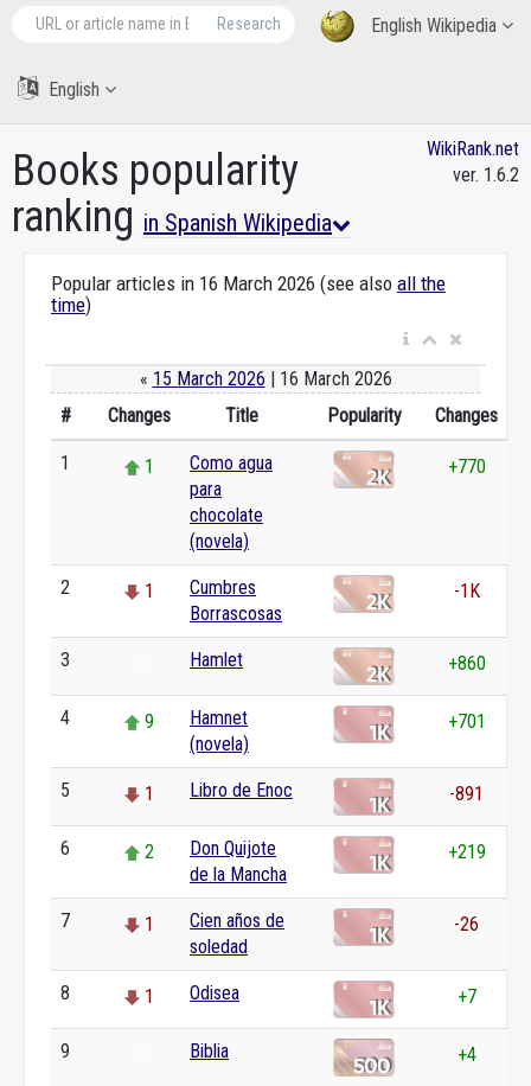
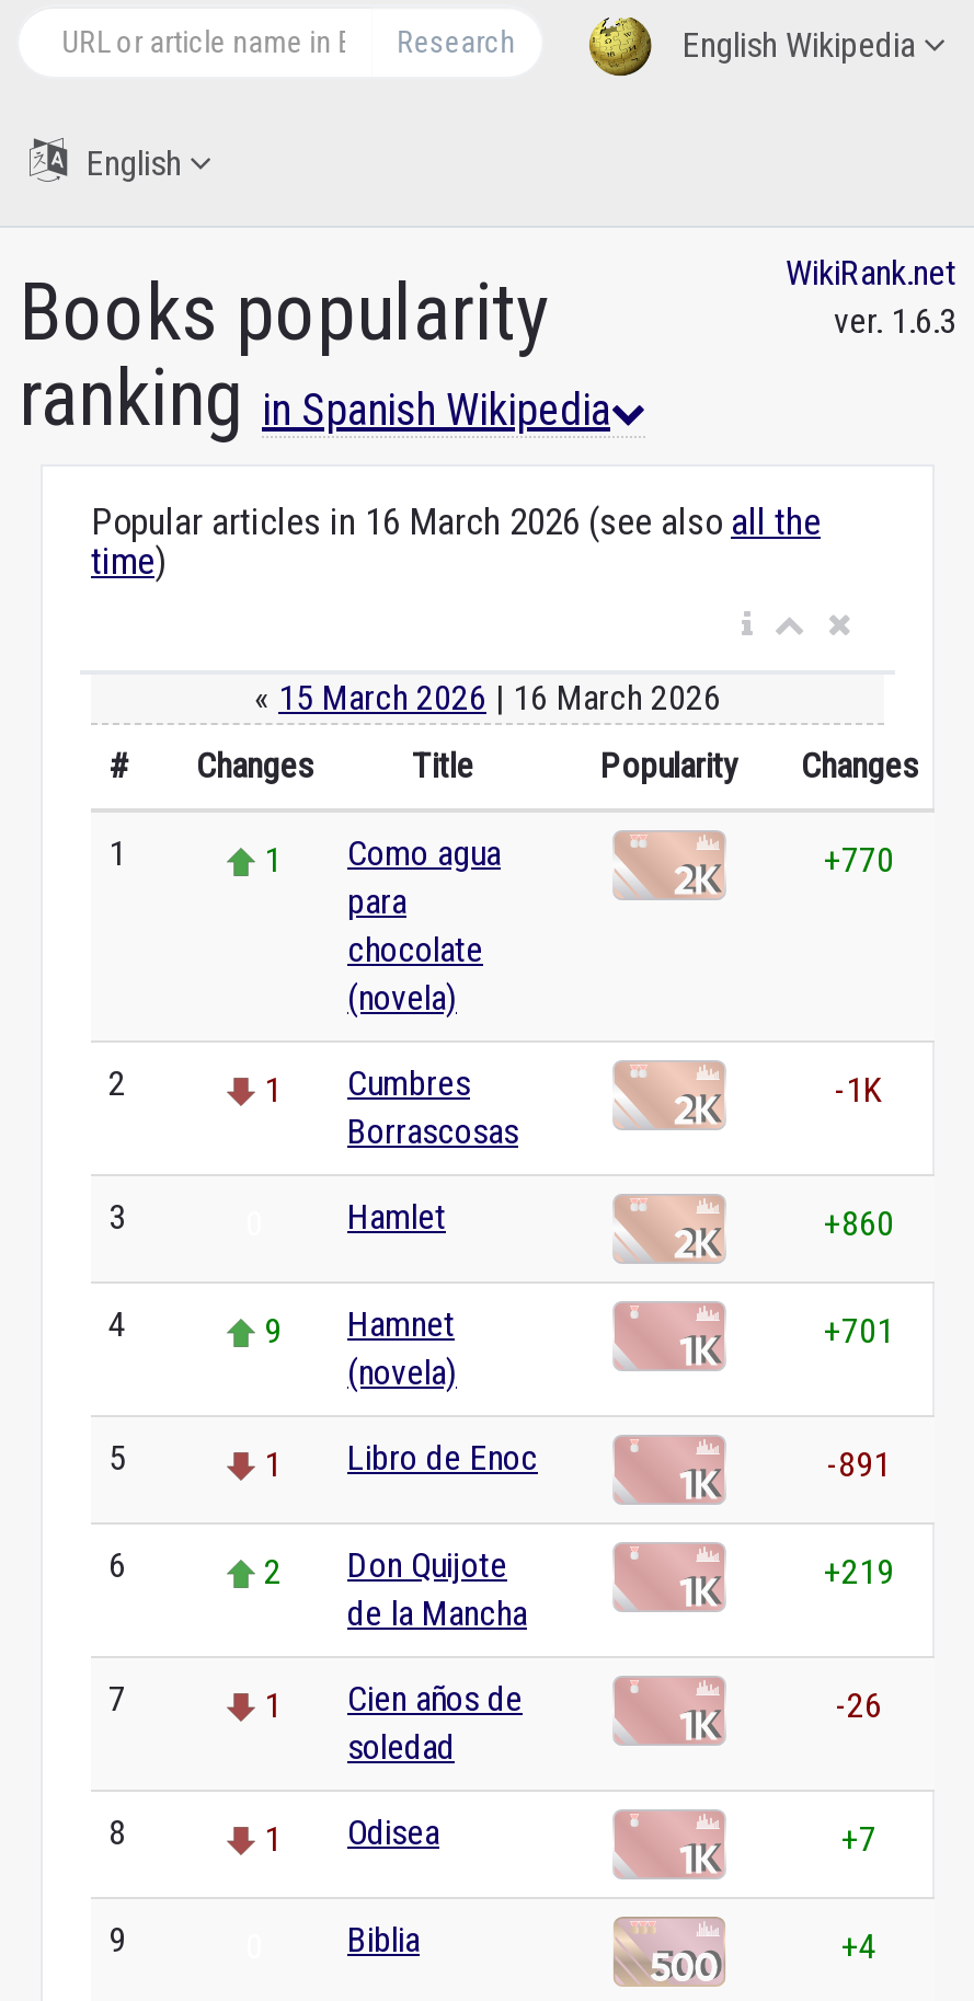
[453,164,519,186] ver. 1.6.2 -> [834,300,956,342] ver. 1.6.3

